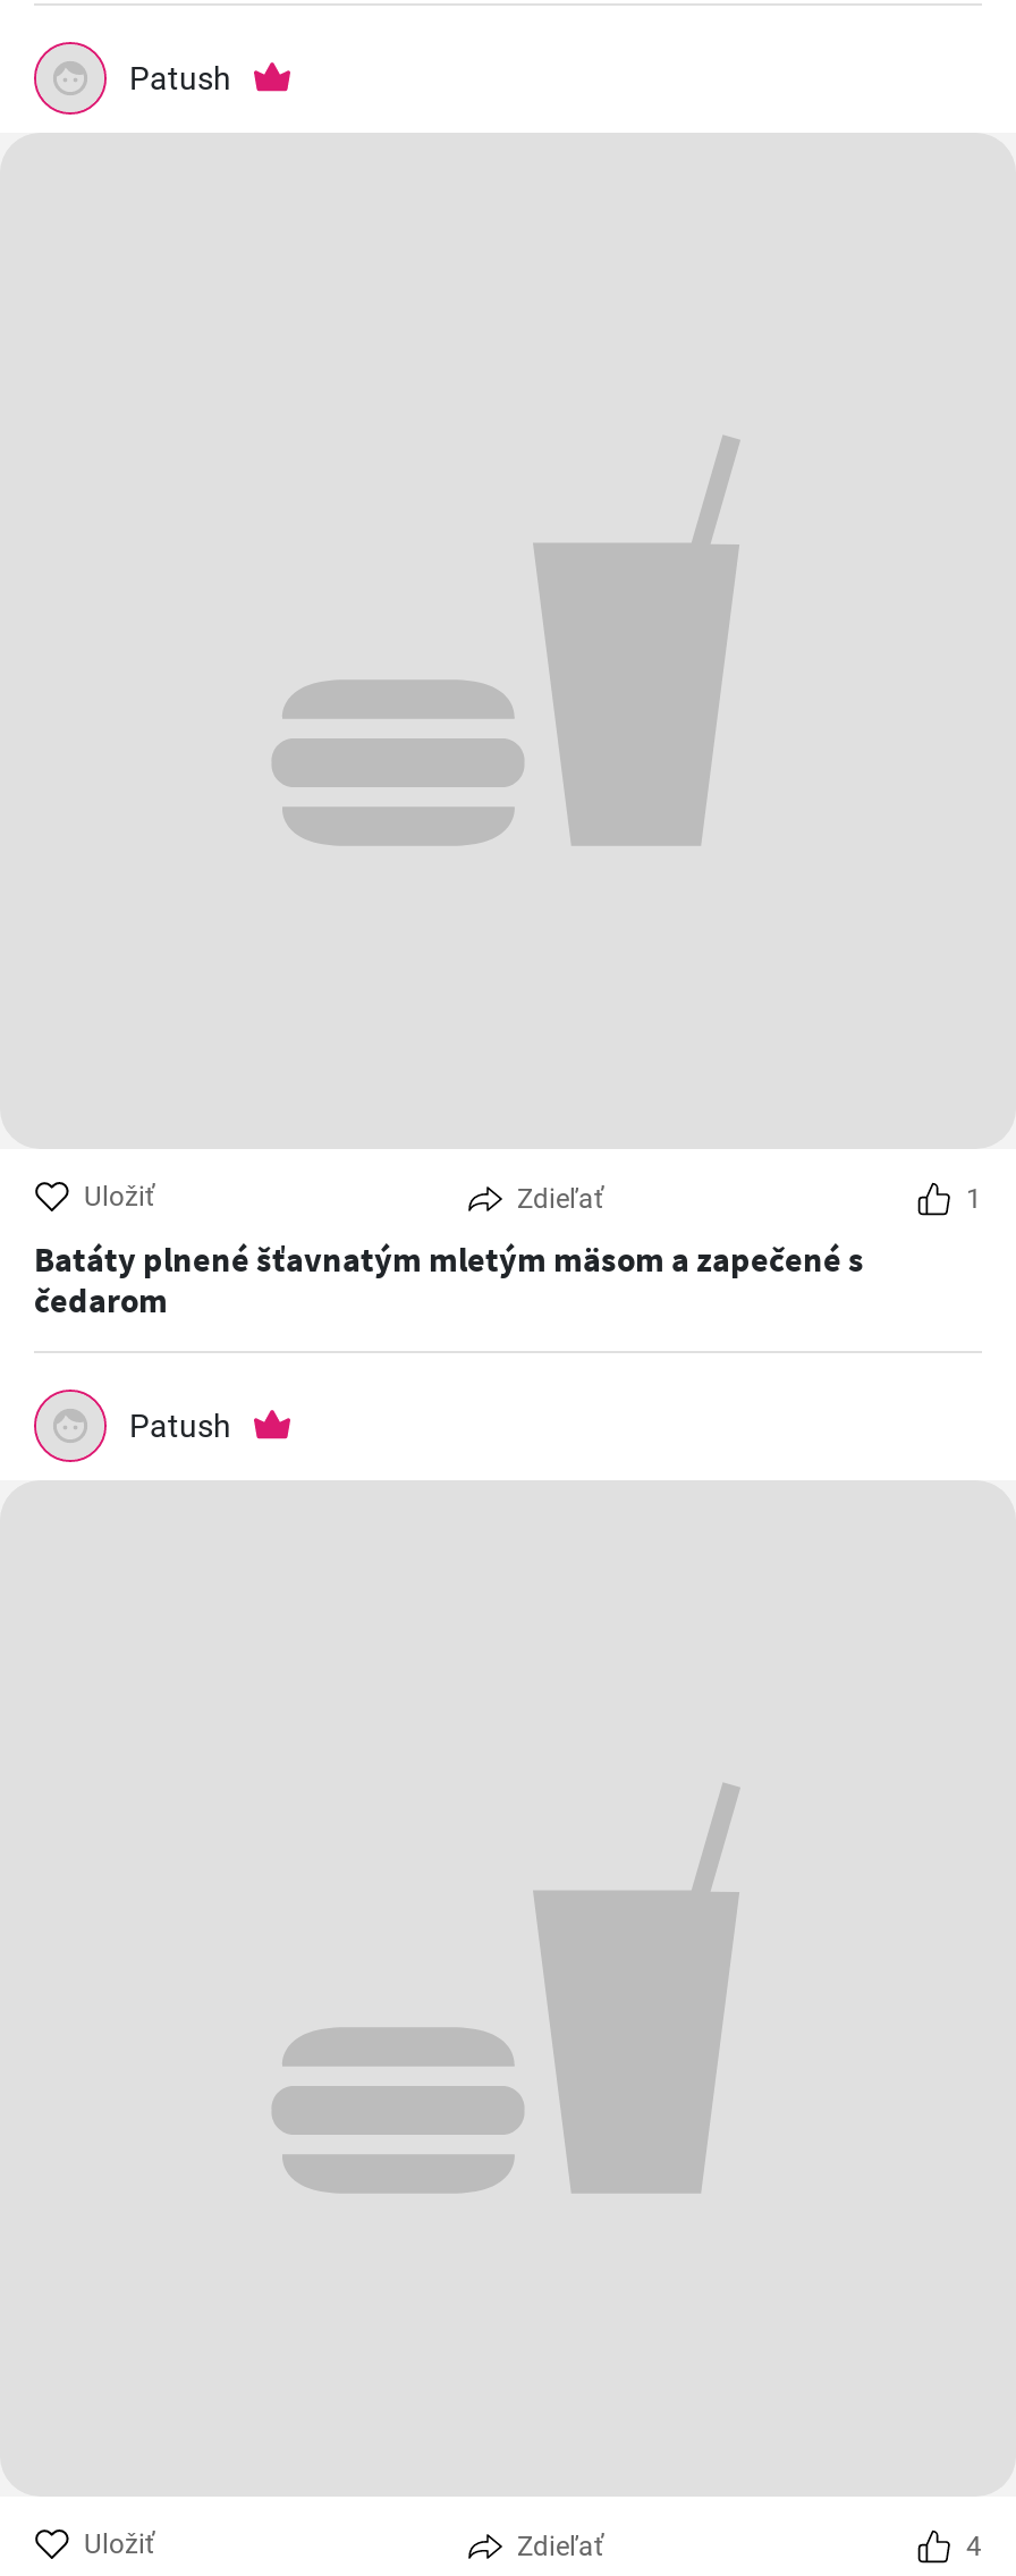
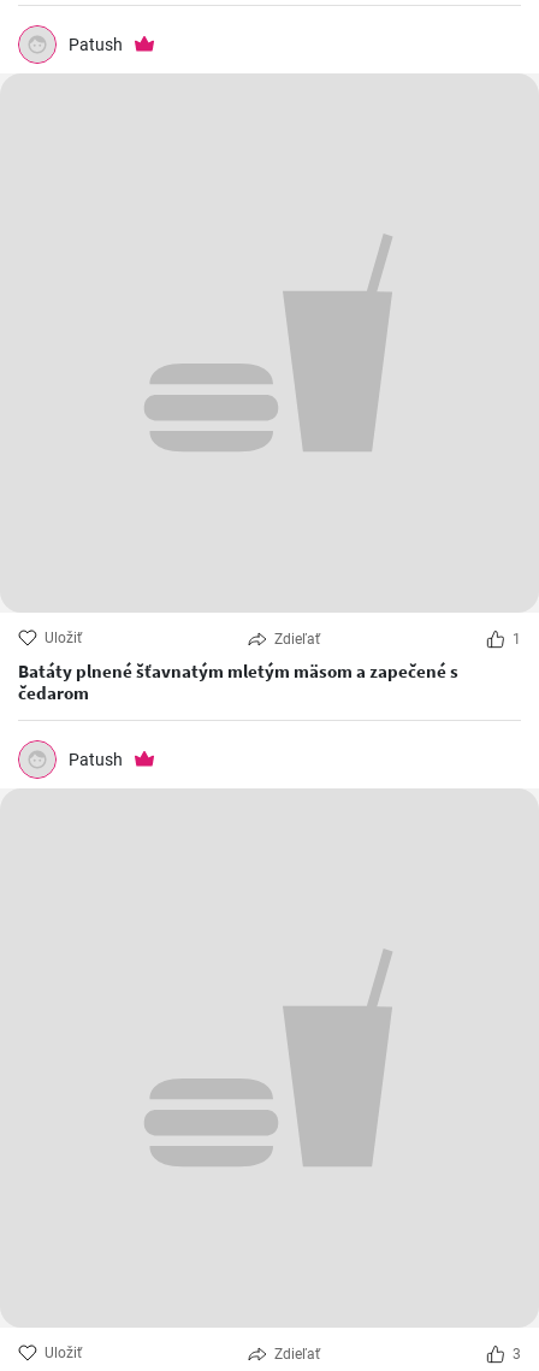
[966,2531,982,2563] 4 -> [513,1346,521,1363] 3

